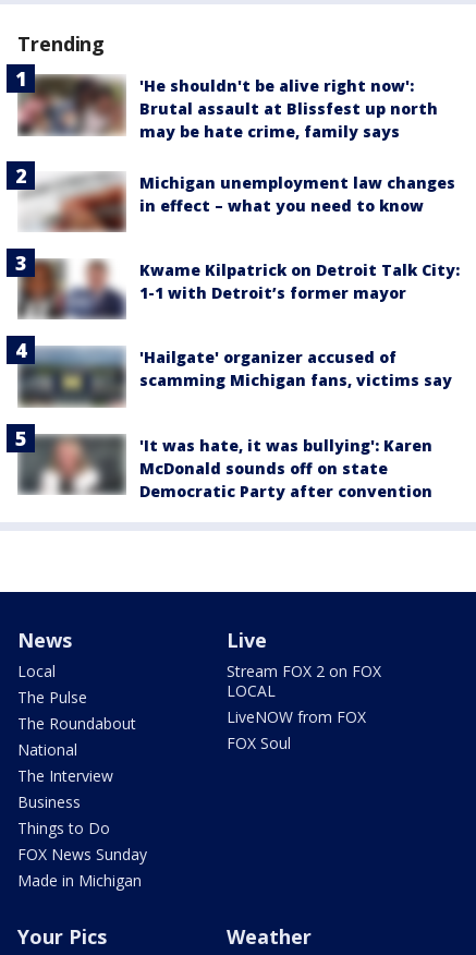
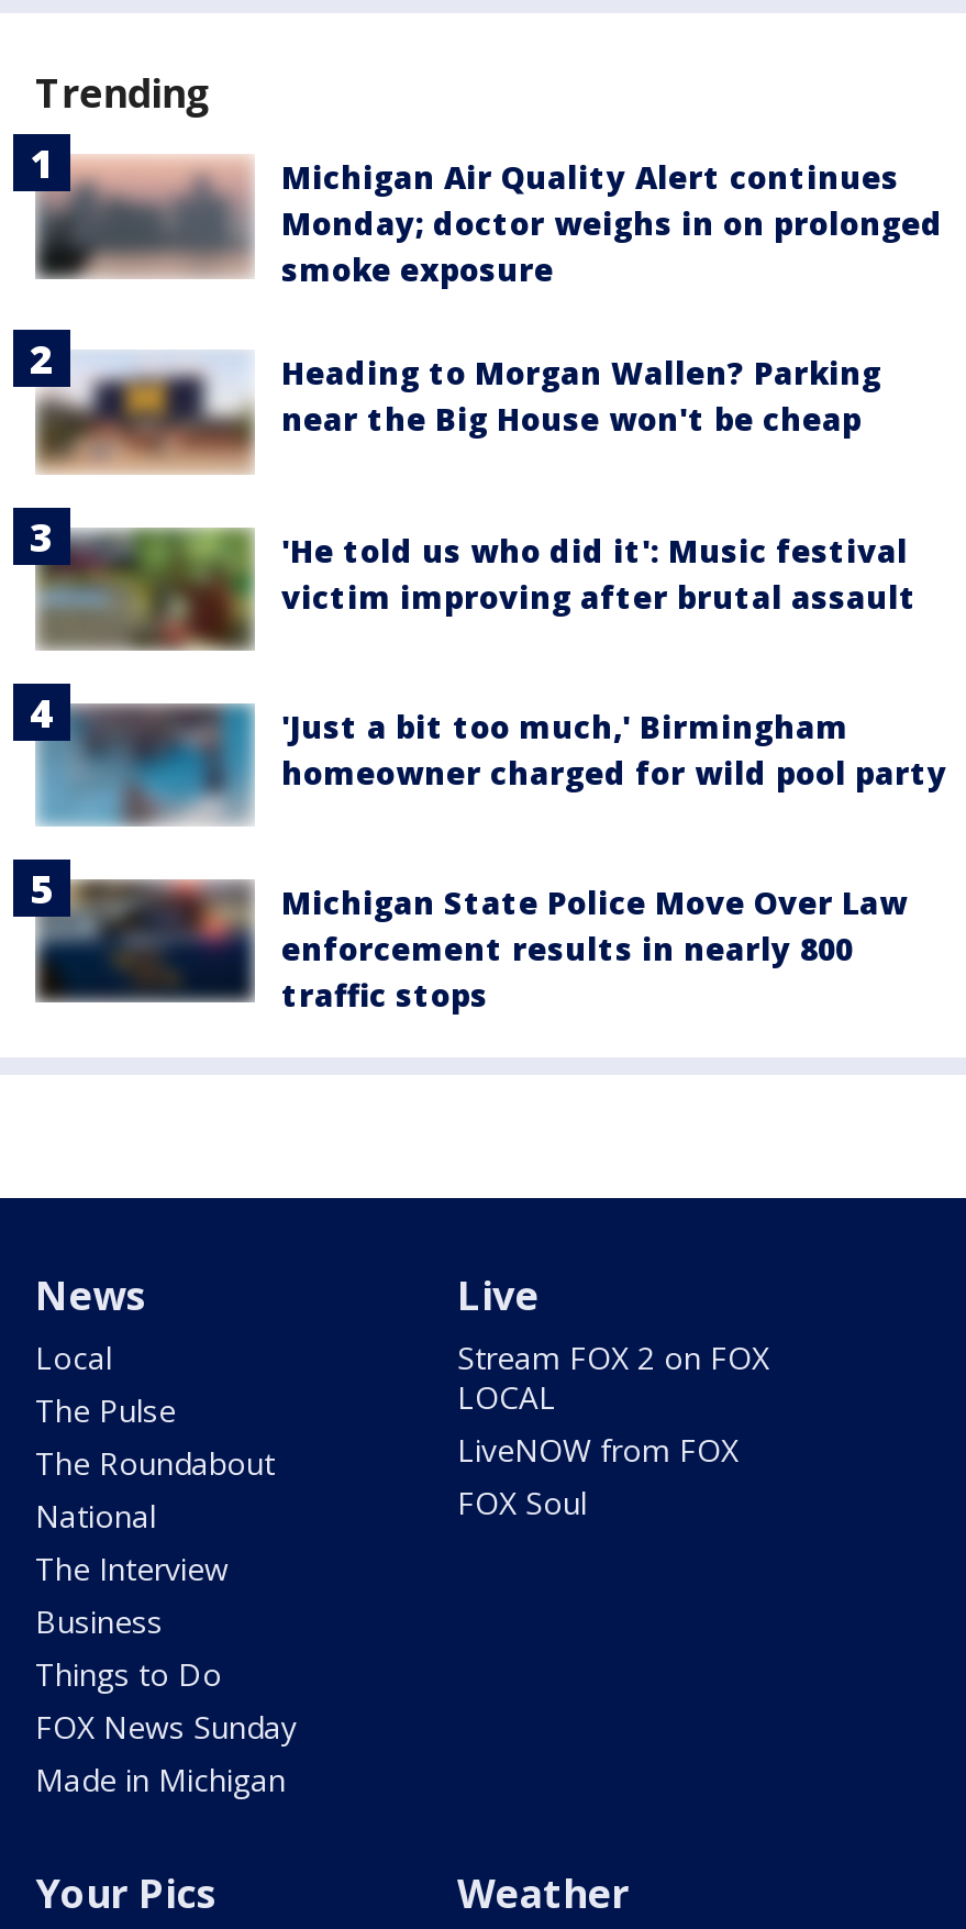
[17,74,438,142] [image] | 'He shouldn't be alive right now': | Brutal assault at Blissfest up north | may be hate crime, family says -> [35,149,943,291] [image] | Michigan Air Quality Alert continues | Monday; doctor weighs in on prolonged | smoke exposure
[19,168,455,232] [image] | Michigan unemployment law changes | in effect – what you need to know -> [35,345,881,475] [image] | Heading to Morgan Wallen? Parking | near the Big House won't be cheap
[19,255,460,319] [image] | Kwame Kilpatrick on Detroit Talk City: | 1-1 with Detroit’s former mayor -> [37,521,917,651] [image] | 'He told us who did it': Music festival | victim improving after brutal assault
[17,342,452,408] [image] | 'Hailgate' organizer accused of | scamming Michigan fans, victims say -> [35,699,947,827] [image] | 'Just a bit too much,' Birmingham | homeowner charged for wild pool party
[21,435,432,501] [image] | 'It was hate, it was bullying': Karen | McDonald sounds off on state | Democratic Party after convention -> [40,879,908,1016] [image] | Michigan State Police Move Over Law | enforcement results in nearly 800 | traffic stops

